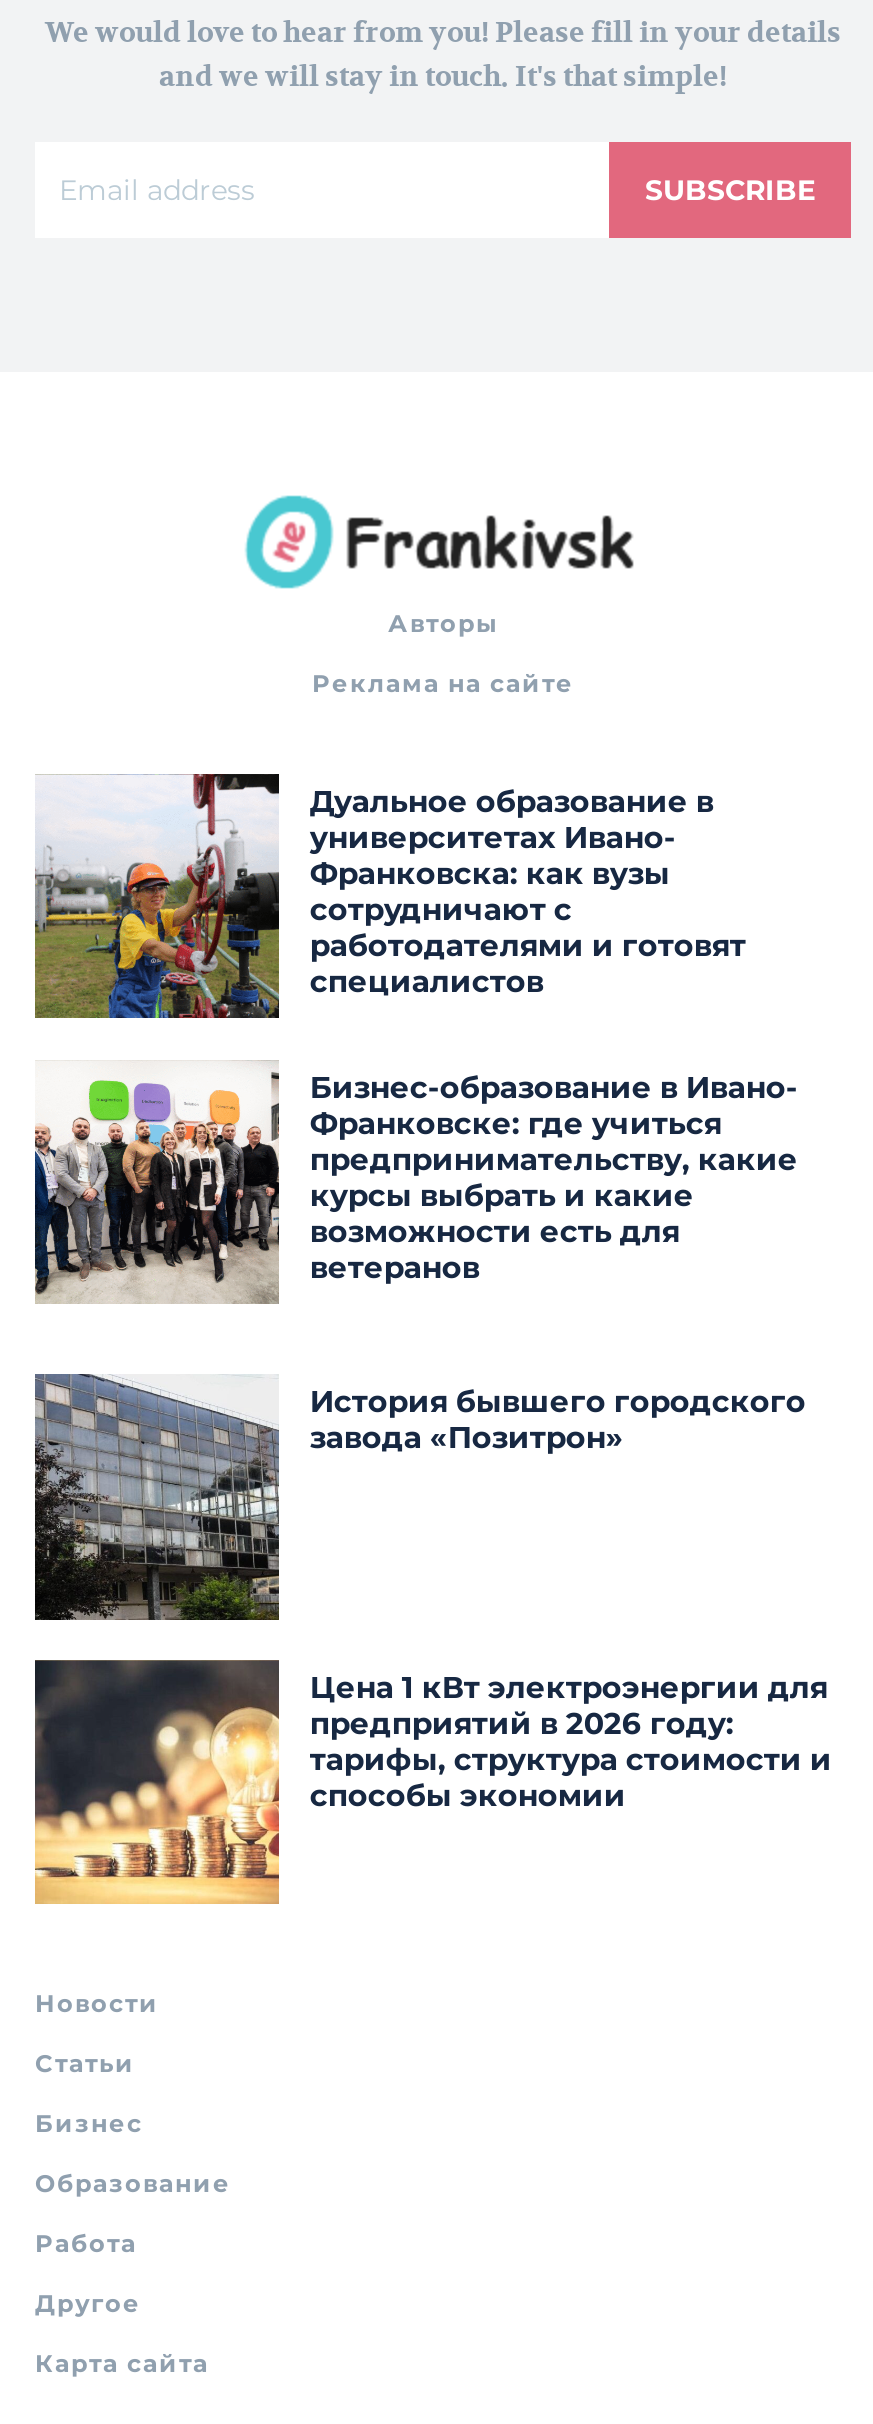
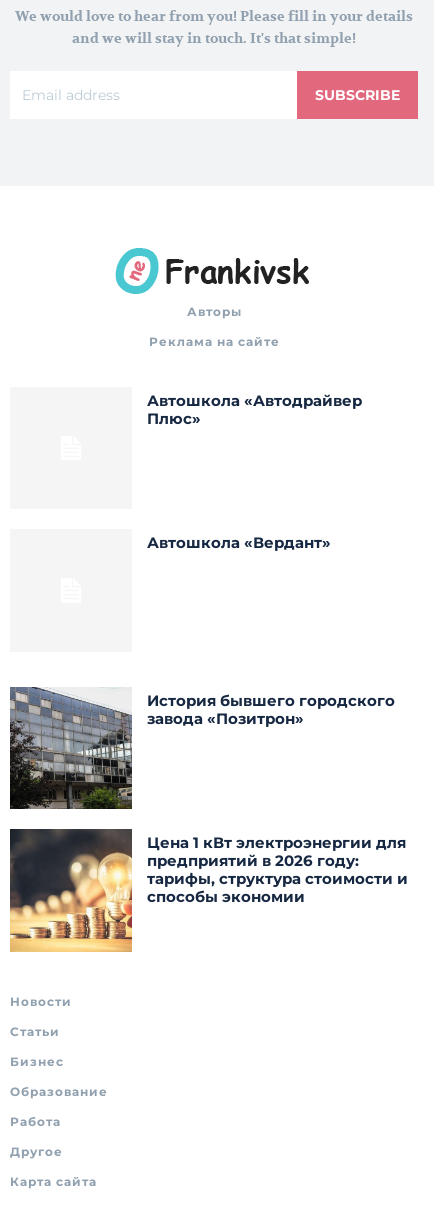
[33,772,281,1020] [image] -> none
[310,782,746,1000] Дуальное образование в | университетах Ивано- | Франковска: как вузы | сотрудничают с | работодателями и готовят | специалистов -> [147,391,362,428] Автошкола «Автодрайвер | Плюс»
[33,1070,281,1304] [image] -> none
[310,1068,798,1286] Бизнес-образование в Ивано- | Франковске: где учиться | предпринимательству, какие | курсы выбрать и какие | возможности есть для | ветеранов -> [147,533,331,552] Автошкола «Вердант»

